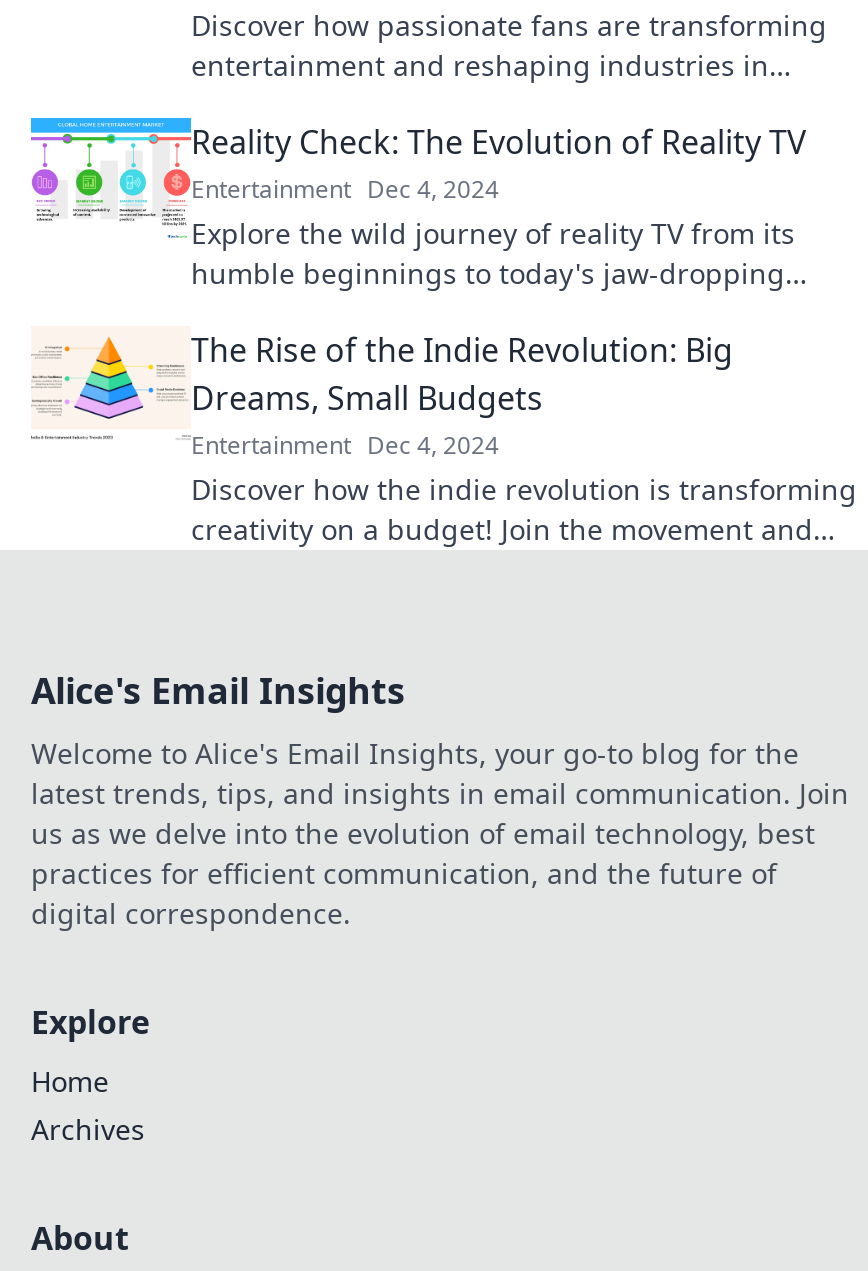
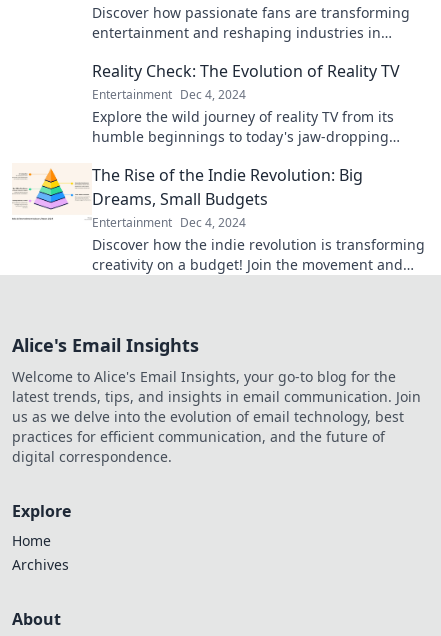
[29,116,185,240] [image] -> none

